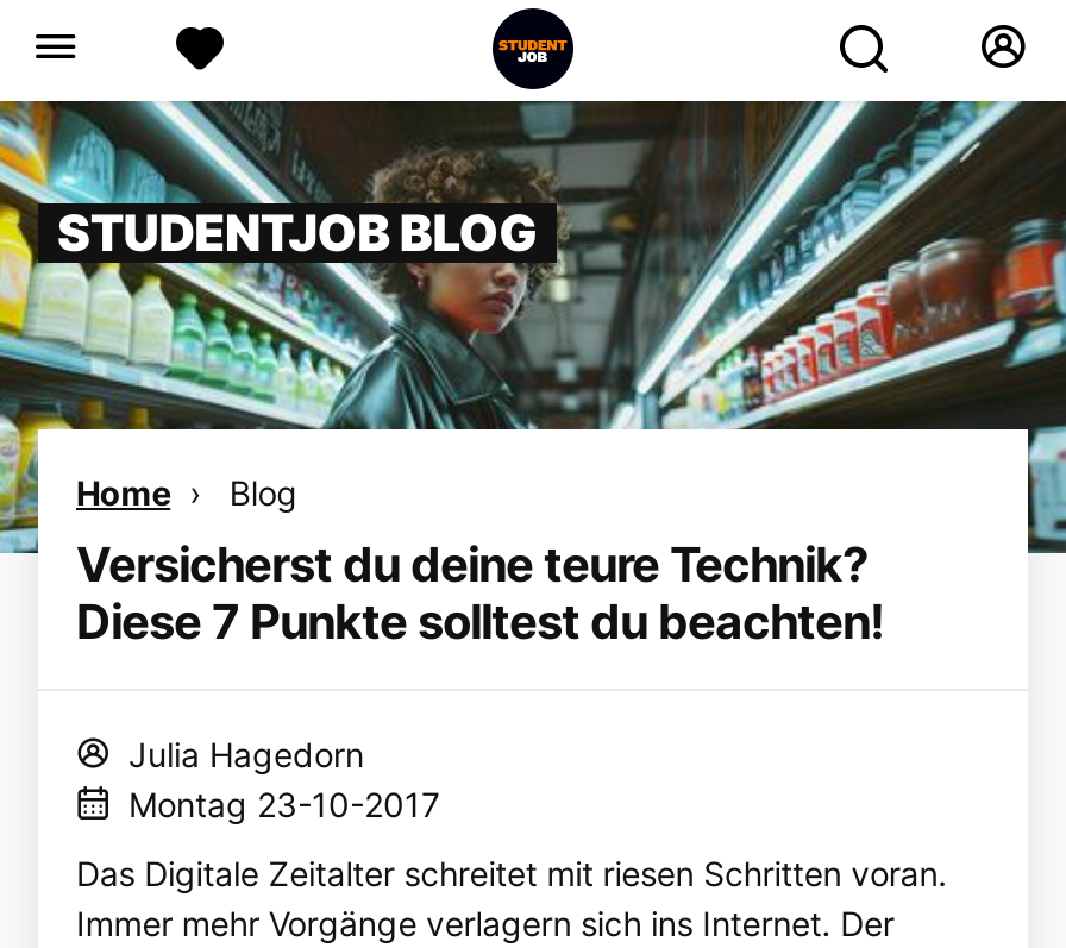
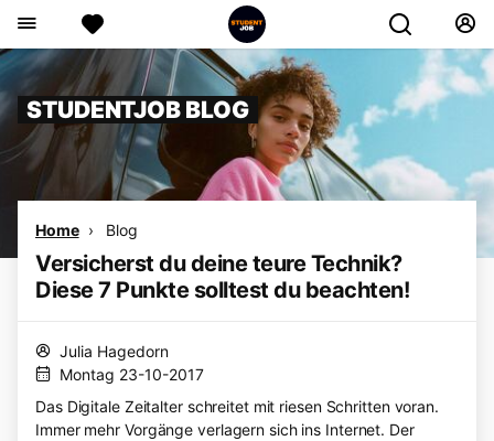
[7,99,1059,555] [image] -> [3,47,491,259] [image]

